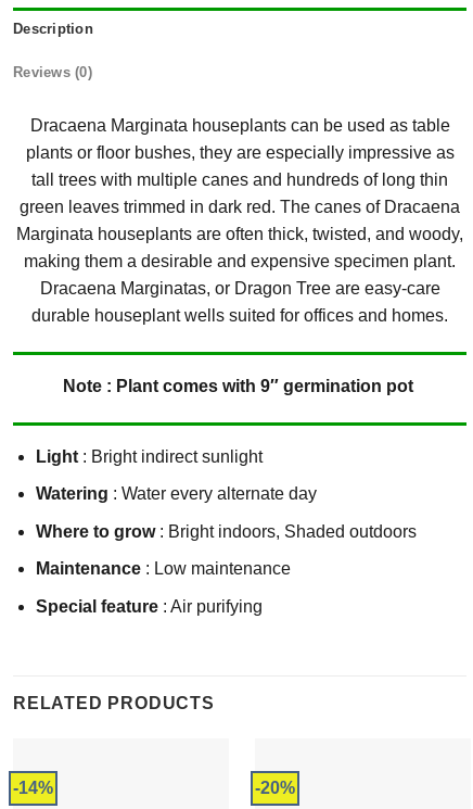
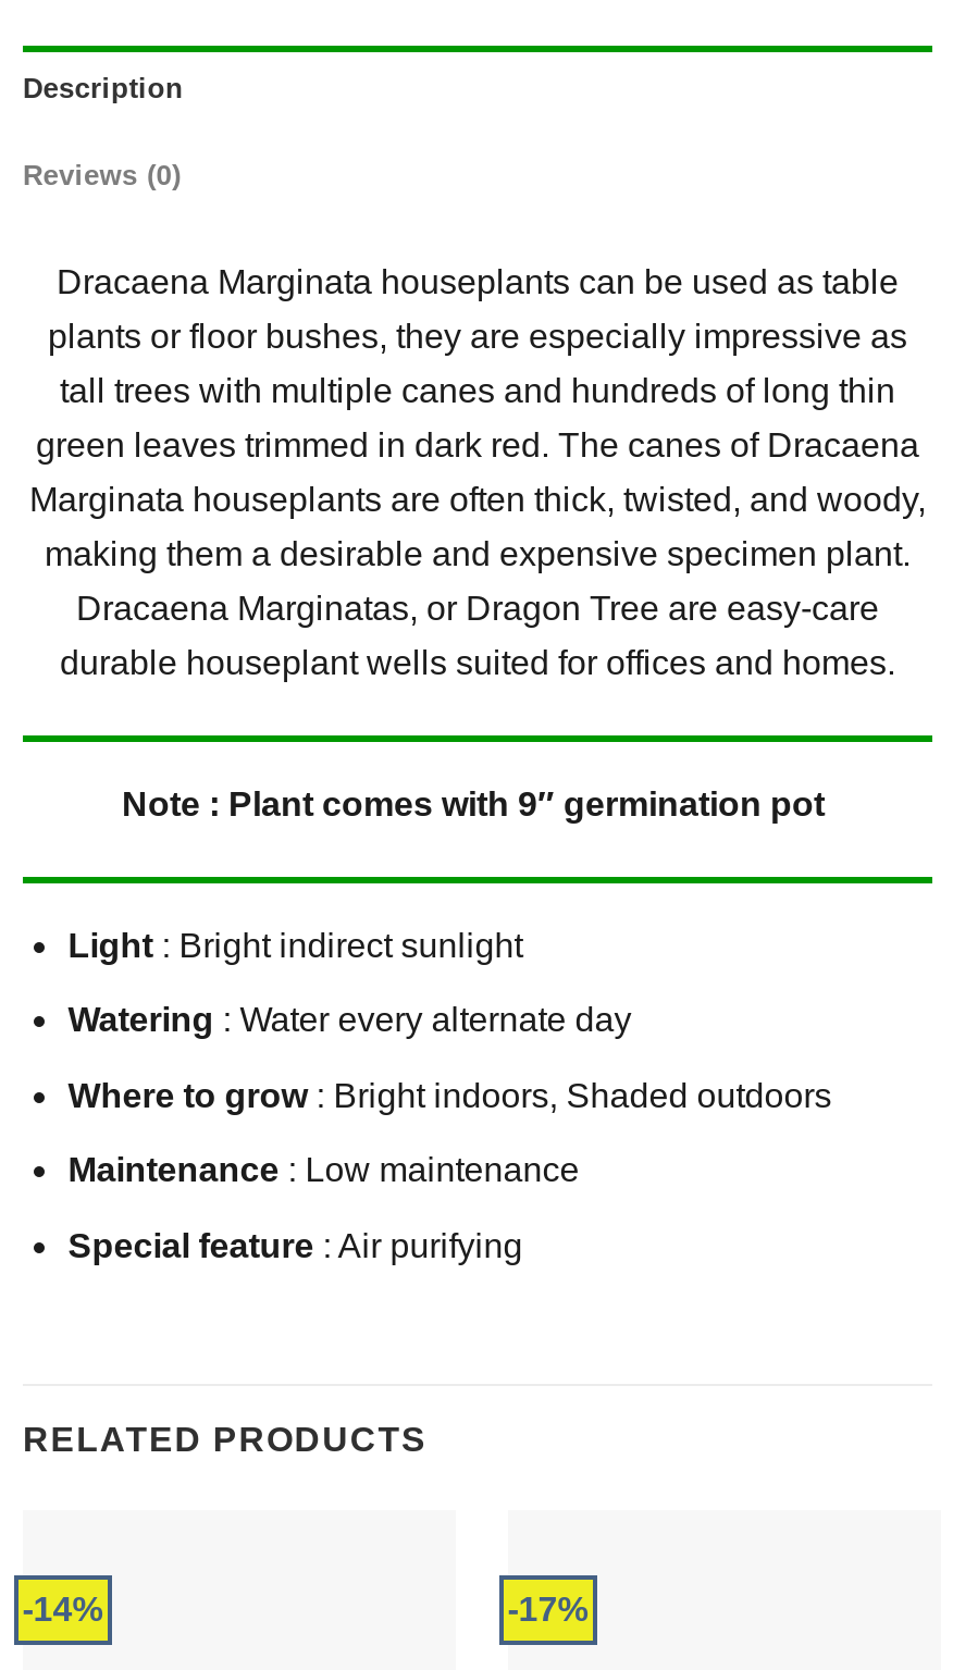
[255,778,295,797] -20% -> [508,1590,588,1627] -17%

